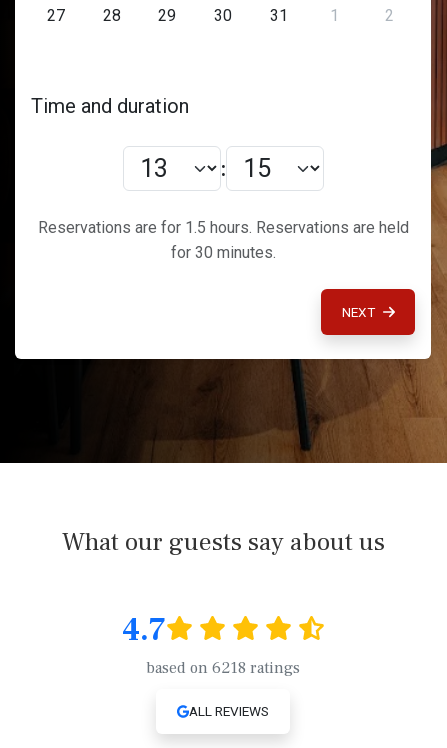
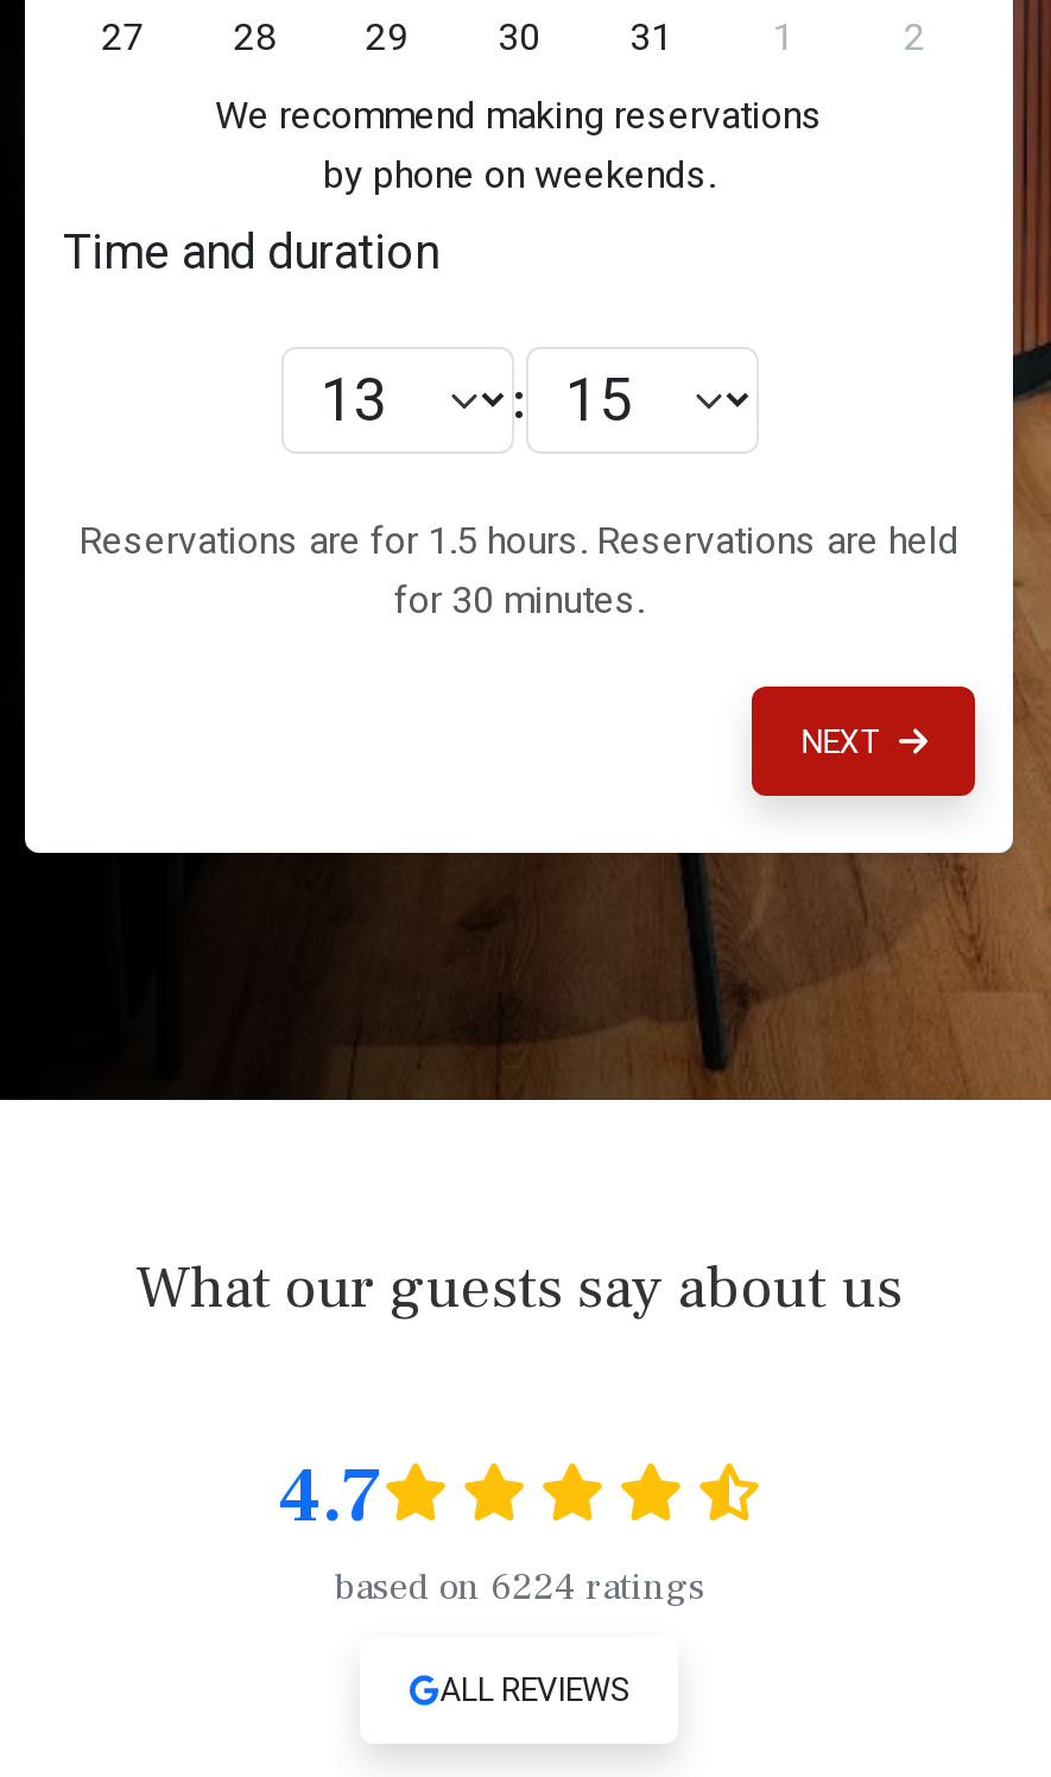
none -> [215,94,823,198] We recommend making reservations | by phone on weekends.
[146,658,300,678] based on 6218 ratings -> [334,1563,704,1610] based on 6224 ratings

